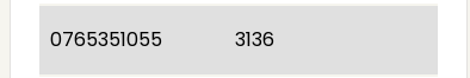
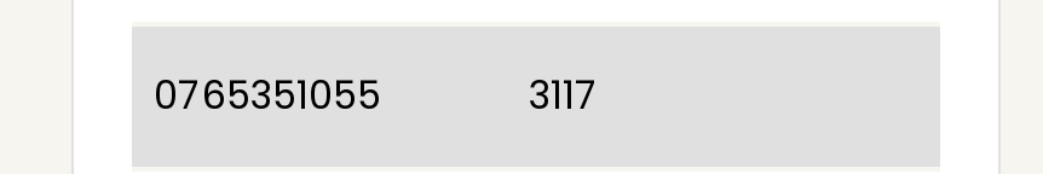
[235,26,274,53] 3136 -> [529,68,599,123] 3117

